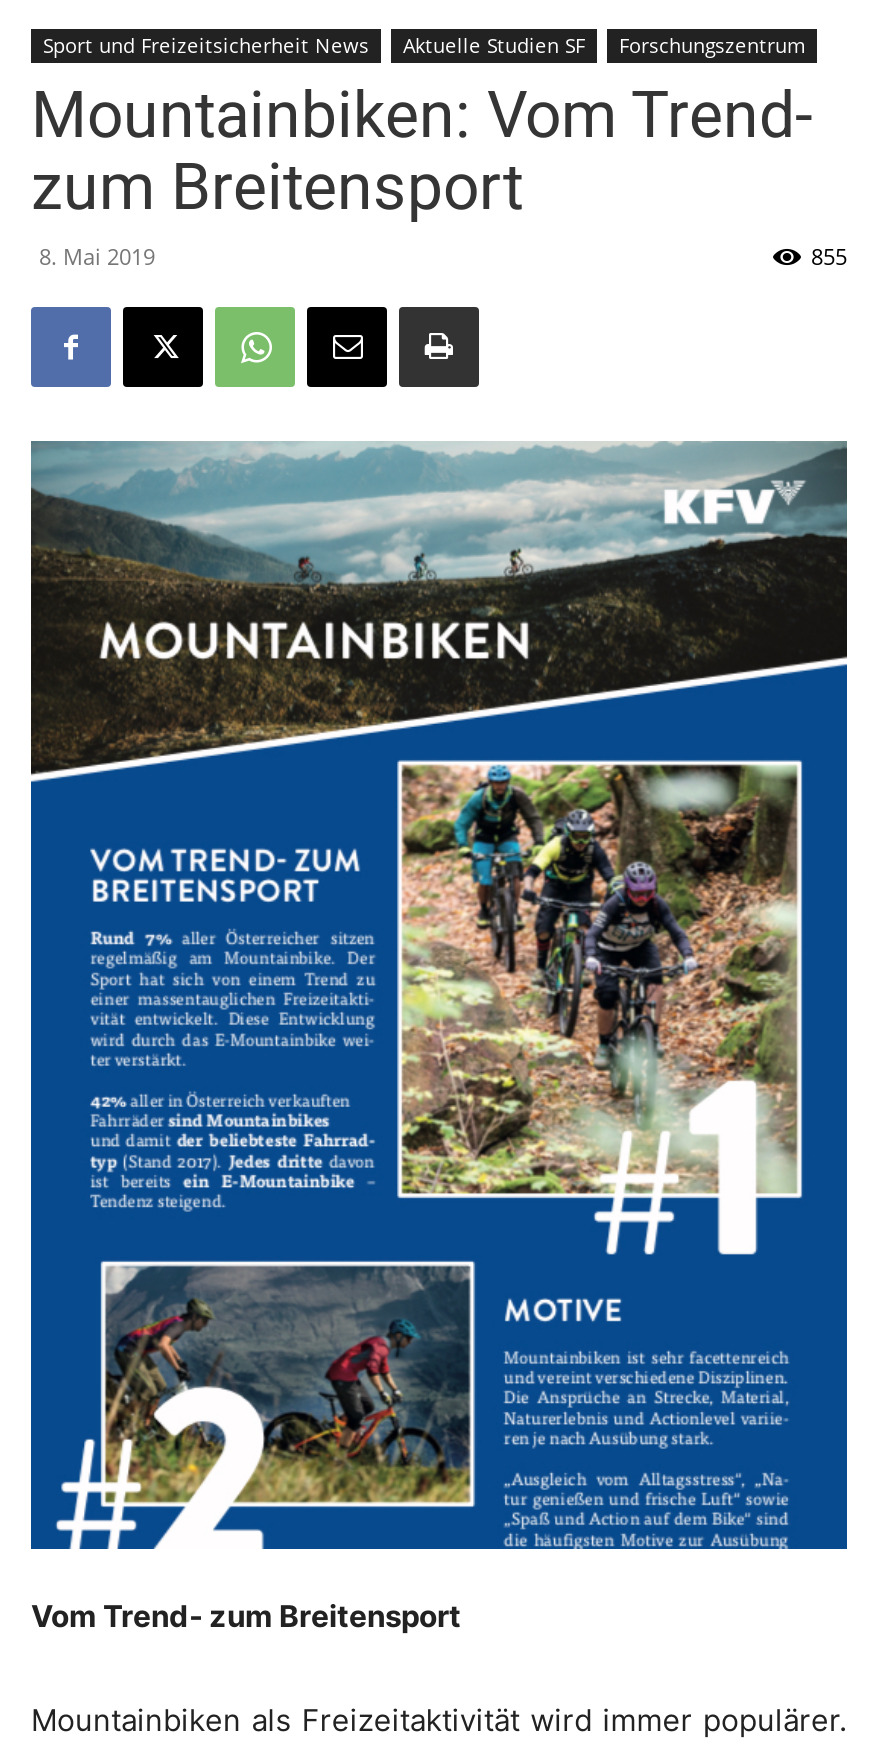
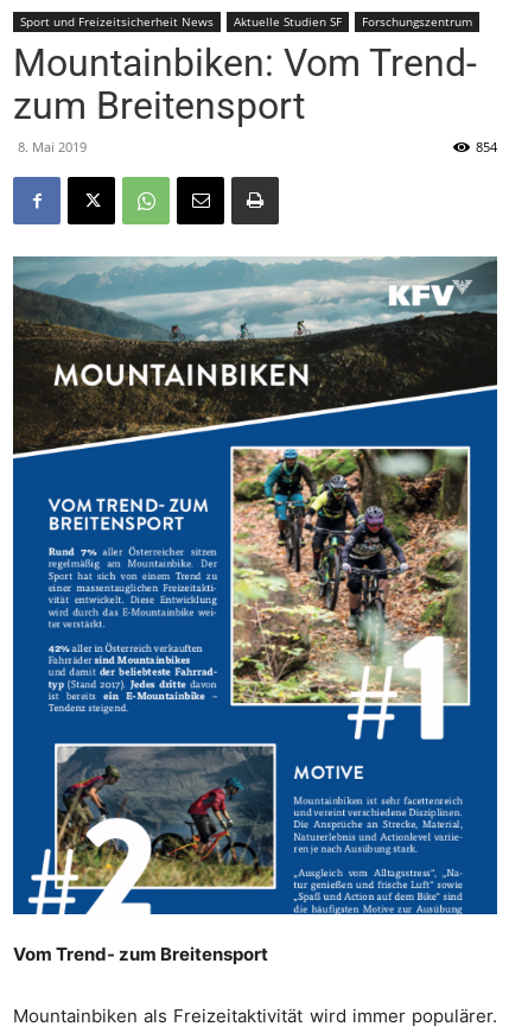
[811,241,847,271] 855 -> [476,138,497,156] 854

